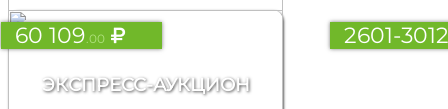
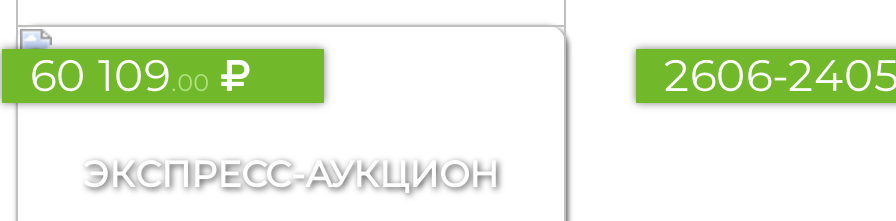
[344,22,448,49] 2601-3012 -> [664,49,896,103] 2606-2405

